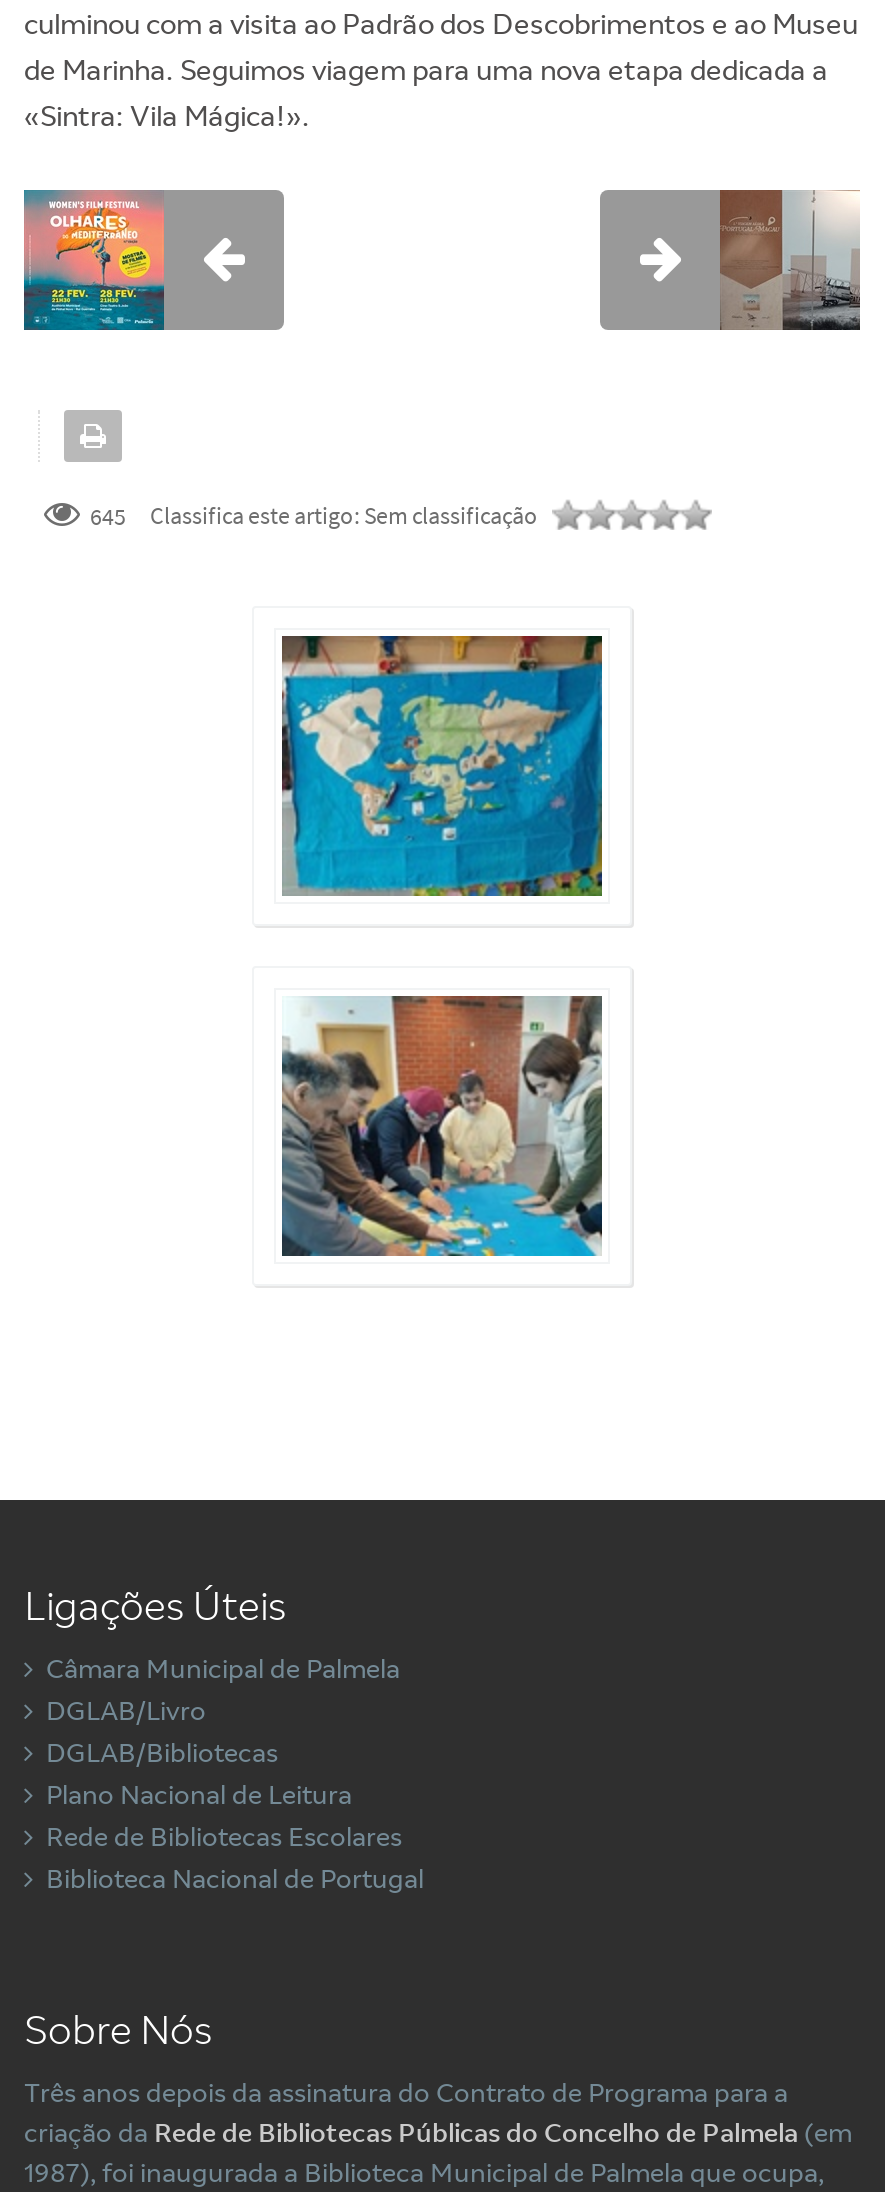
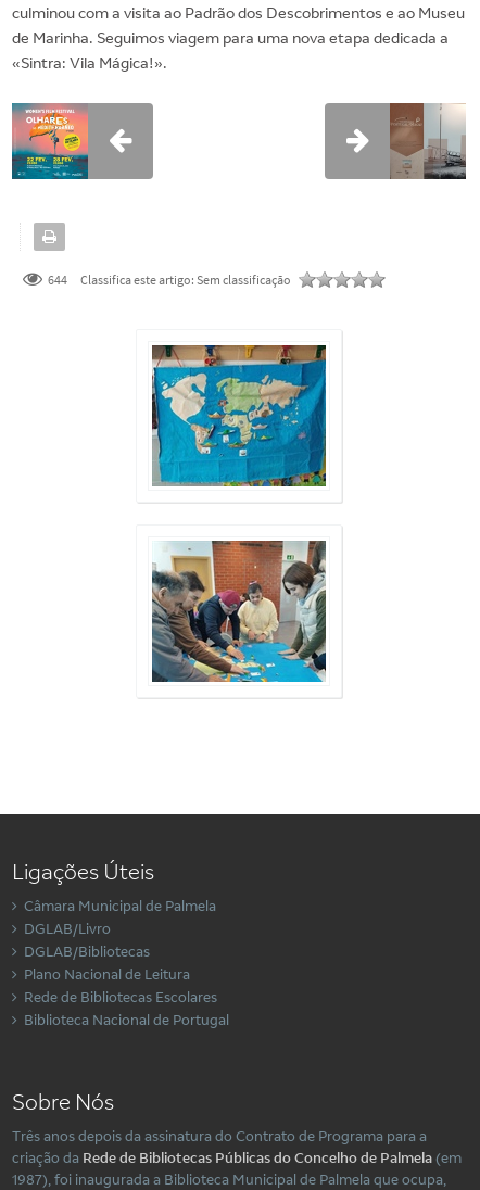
[90,500,538,530] 645 Classifica este artigo: Sem classificação -> [48,271,291,288] 644 Classifica este artigo: Sem classificação

